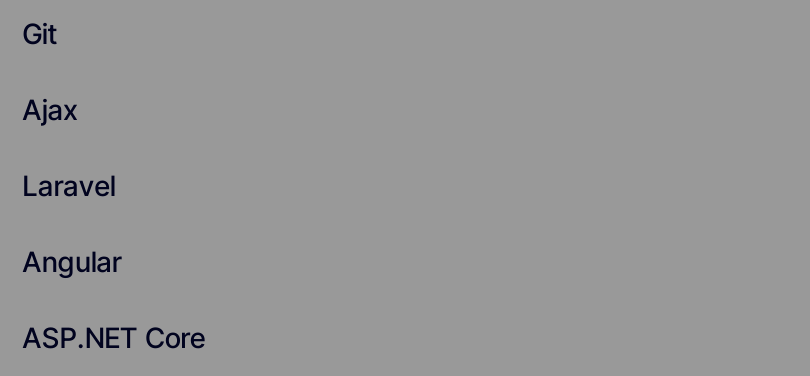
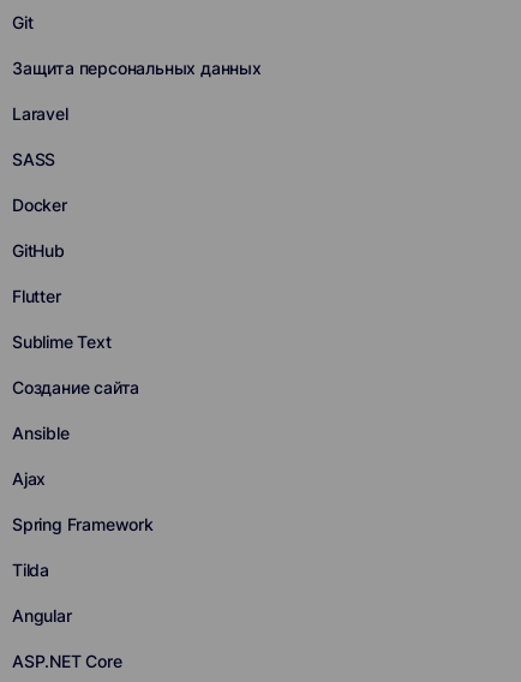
[22,92,78,126] Ajax -> [12,58,261,78] Защита персональных данных
none -> [12,149,153,580] SASS | Docker | GitHub | Flutter | Sublime Text | Создание сайта | Ansible | Ajax | Spring Framework | Tilda

